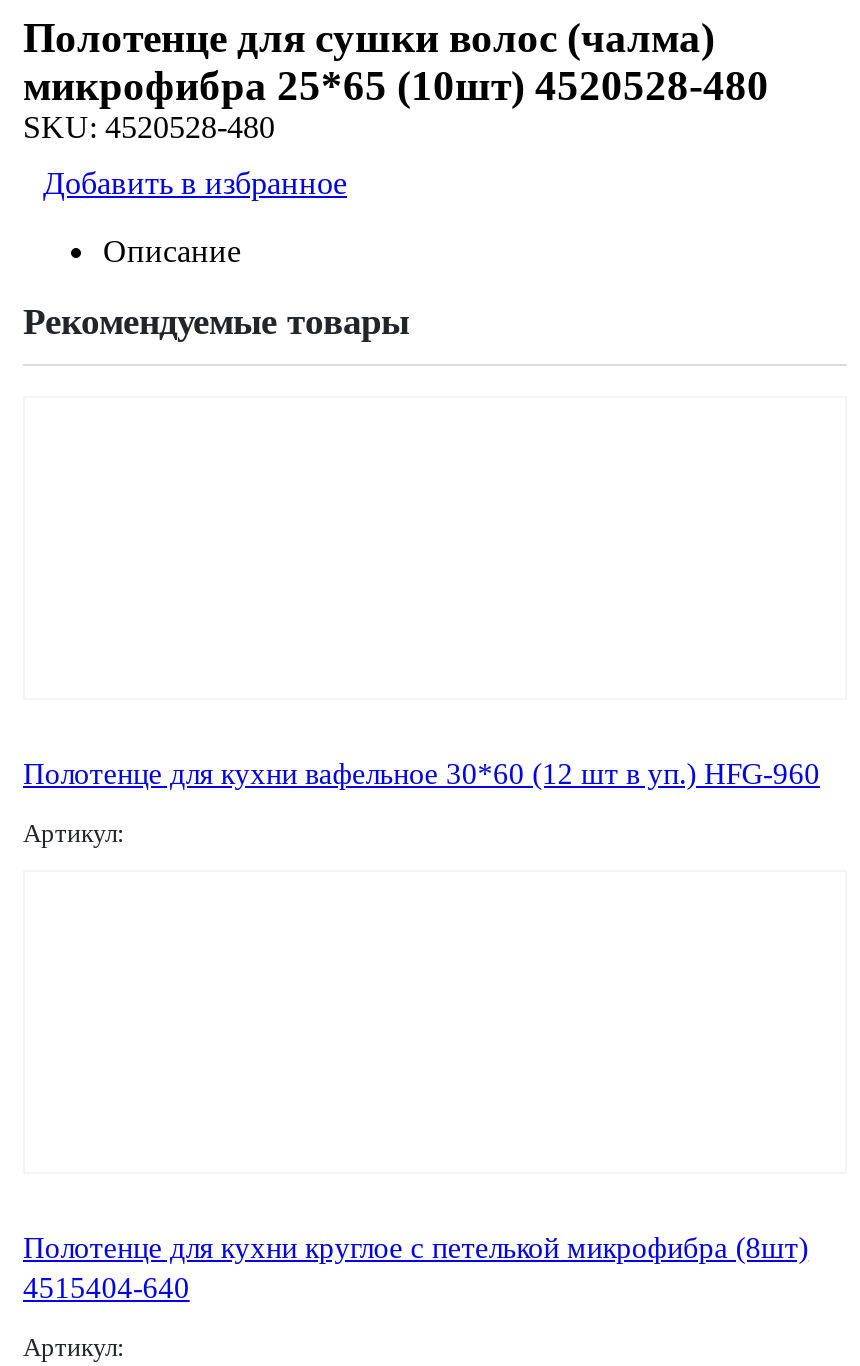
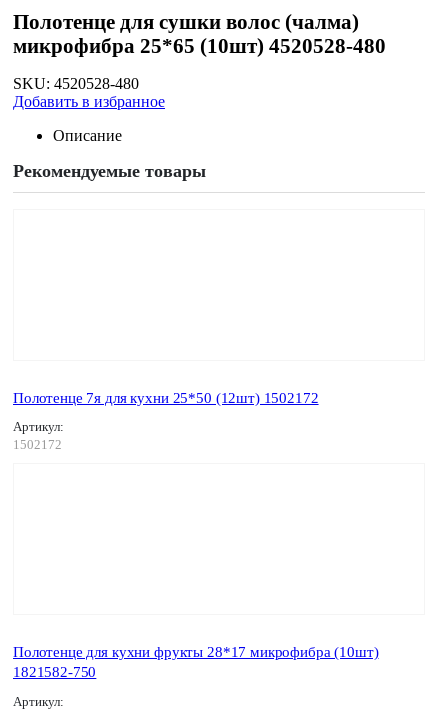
[23,759,820,791] Полотенце для кухни вафельное 30*60 (12 шт в уп.) HFG-960 -> [13,390,319,406] Полотенце 7я для кухни 25*50 (12шт) 1502172
none -> [13,438,62,452] 1502172
[23,1232,808,1304] Полотенце для кухни круглое с петелькой микрофибра (8шт) | 4515404-640 -> [13,644,378,680] Полотенце для кухни фрукты 28*17 микрофибра (10шт) | 1821582-750

